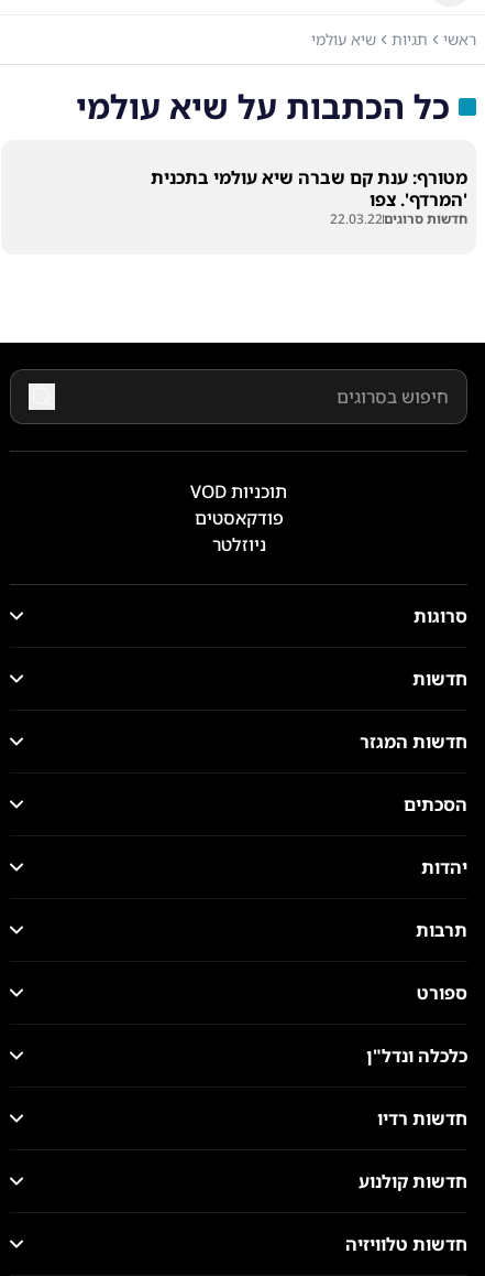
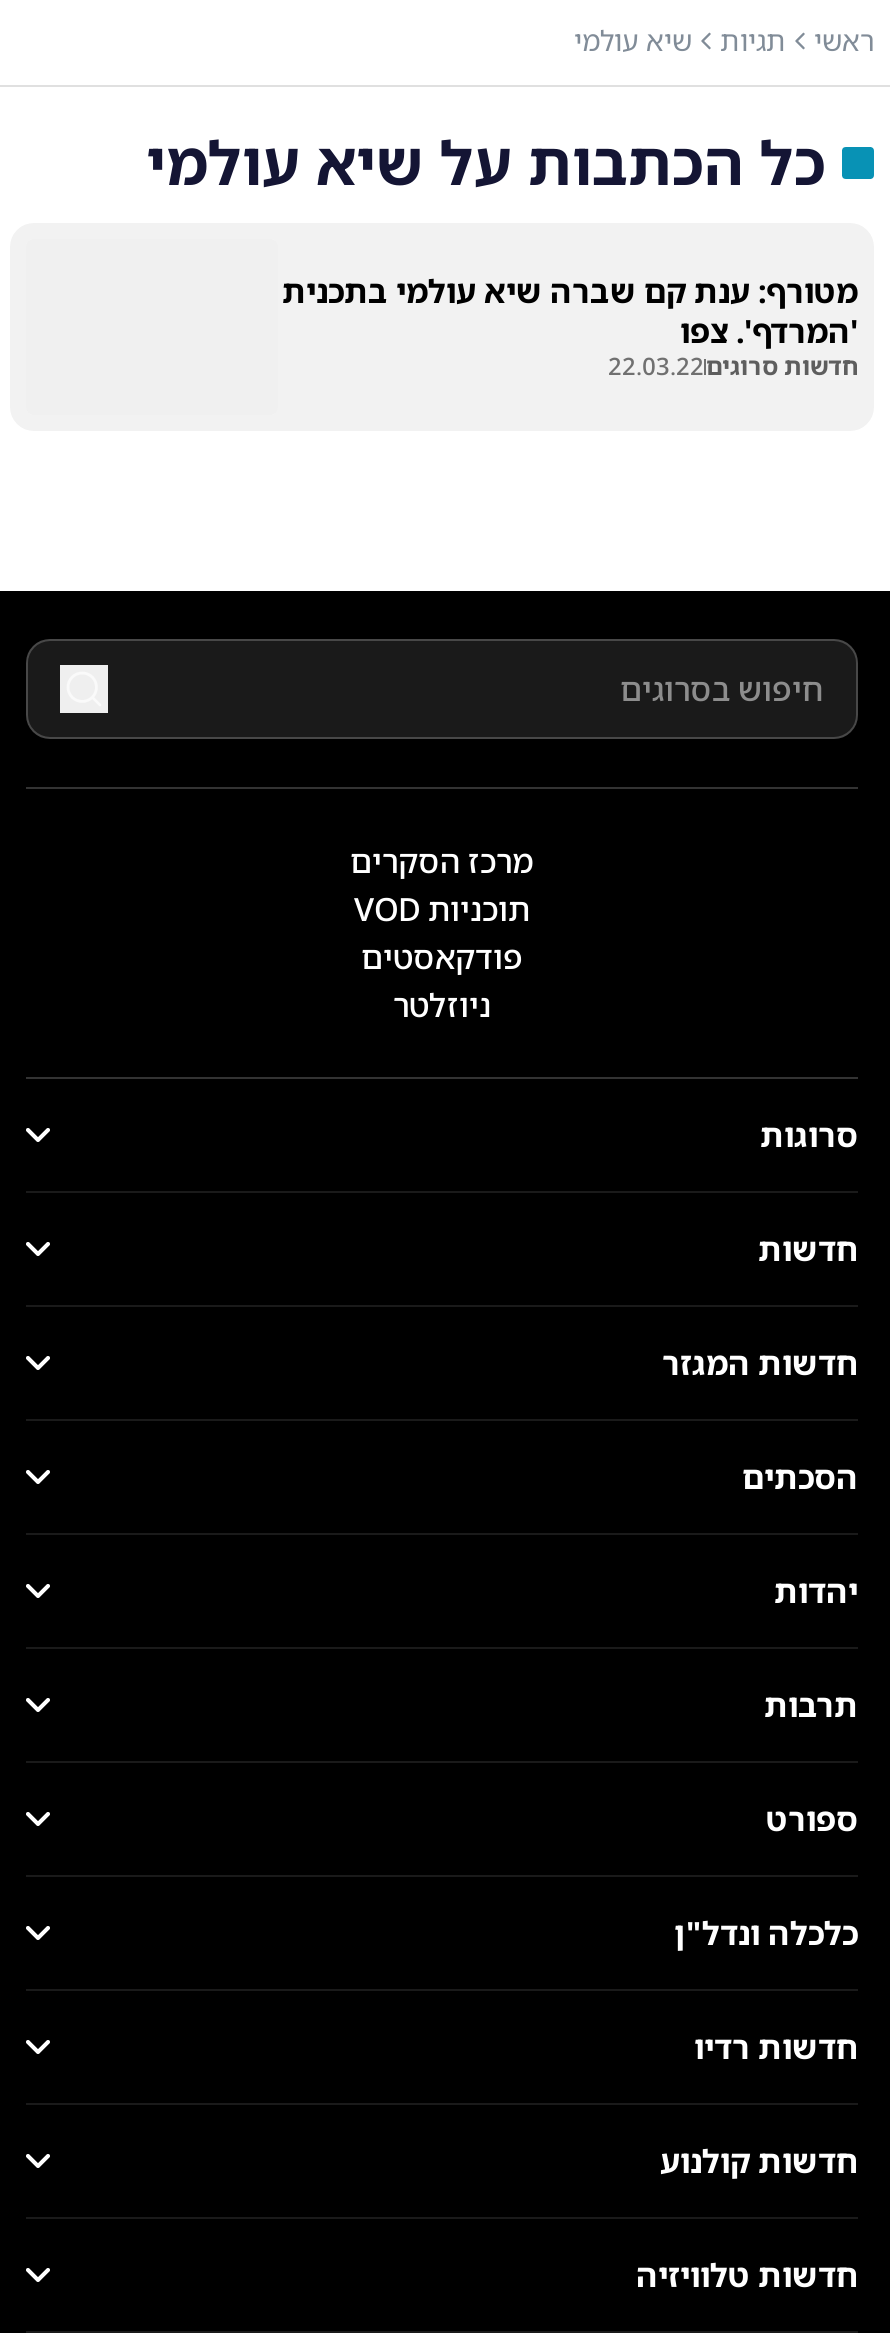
none -> [350,839,534,883] מרכז הסקרים

